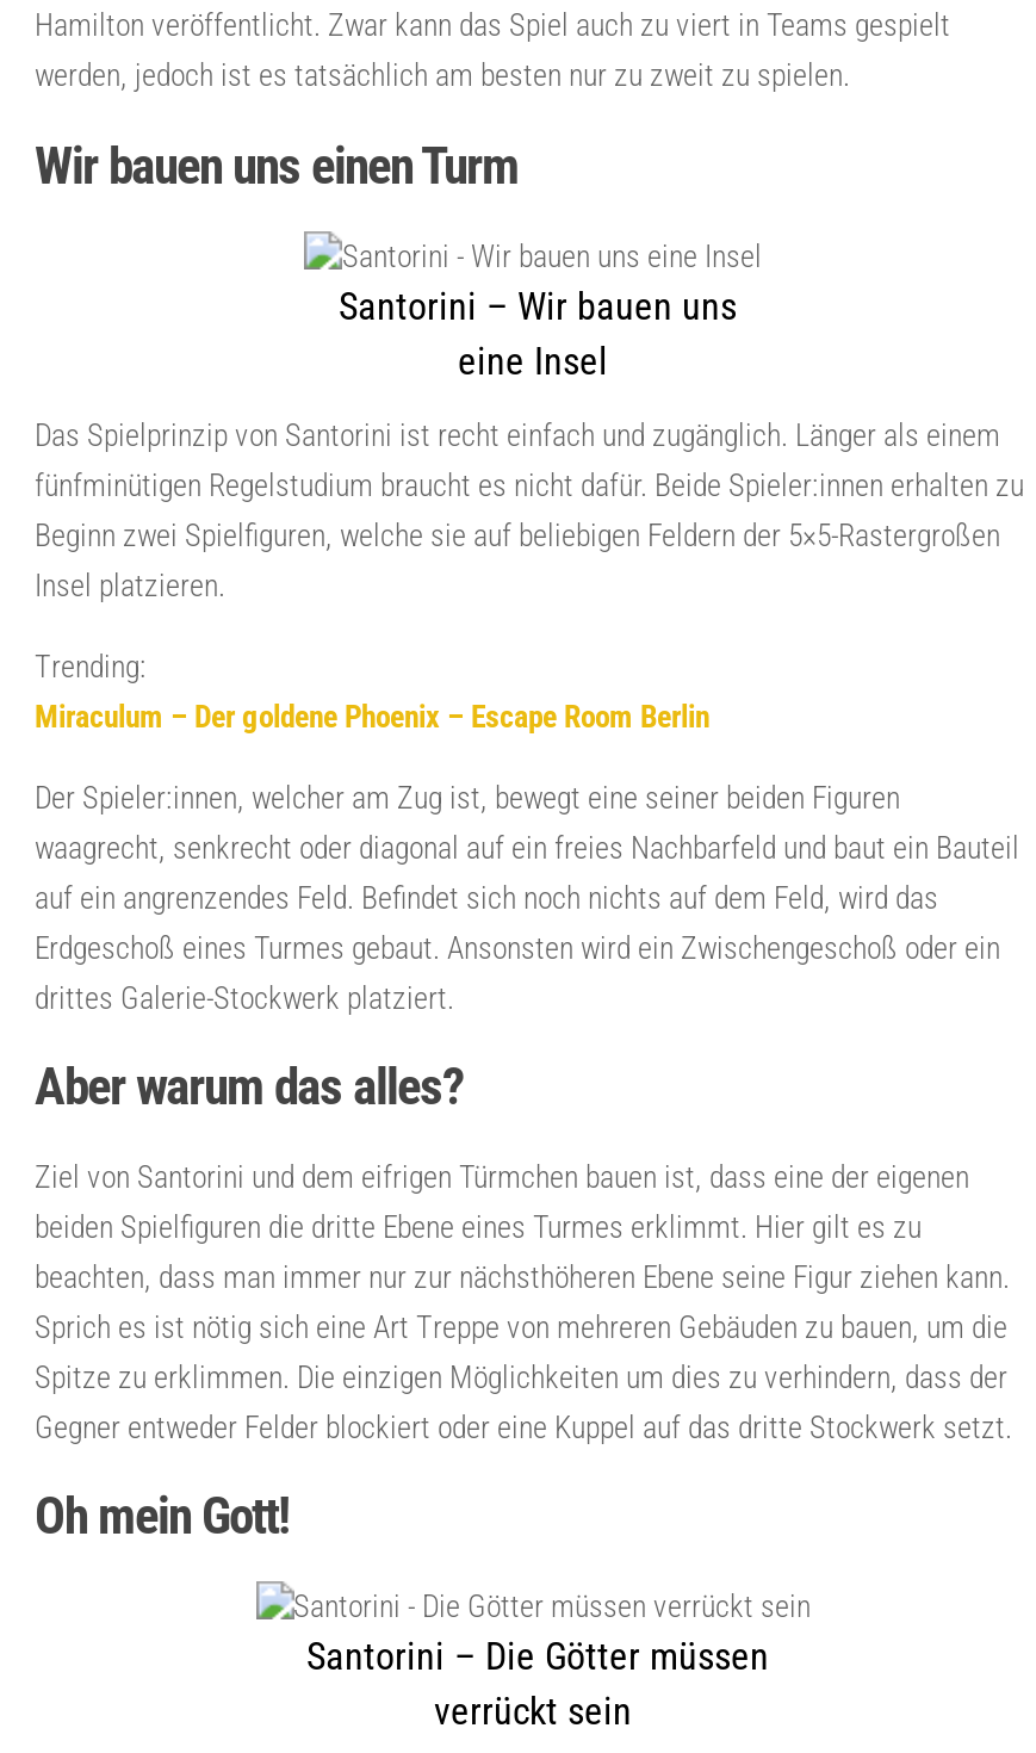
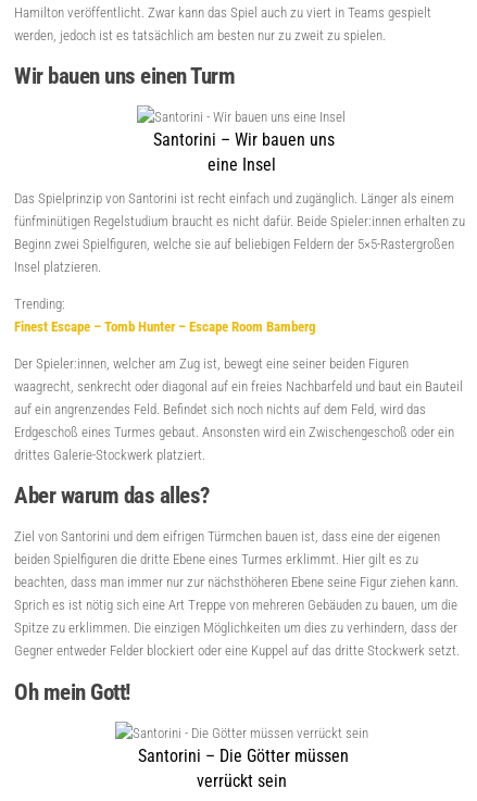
[35,699,709,735] Miraculum – Der goldene Phoenix – Escape Room Berlin -> [14,319,316,335] Finest Escape – Tomb Hunter – Escape Room Bamberg

